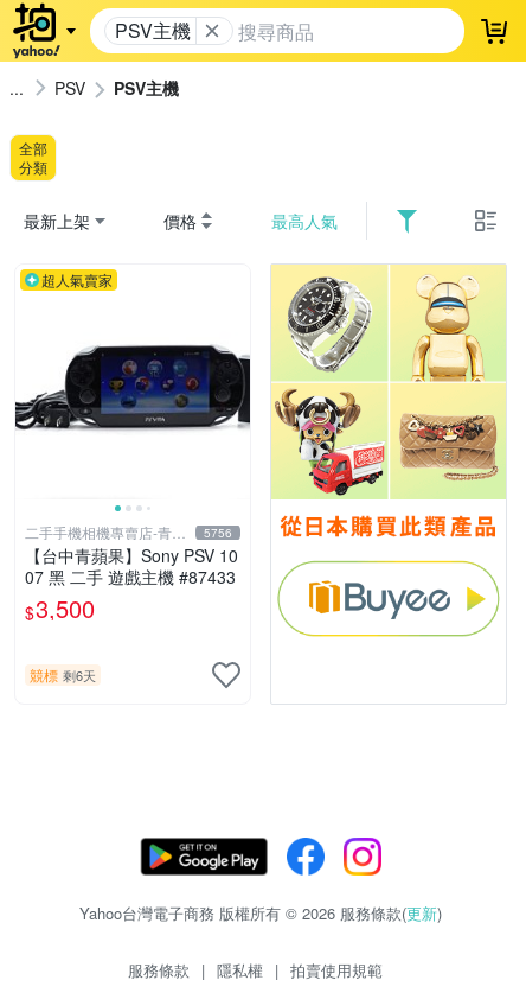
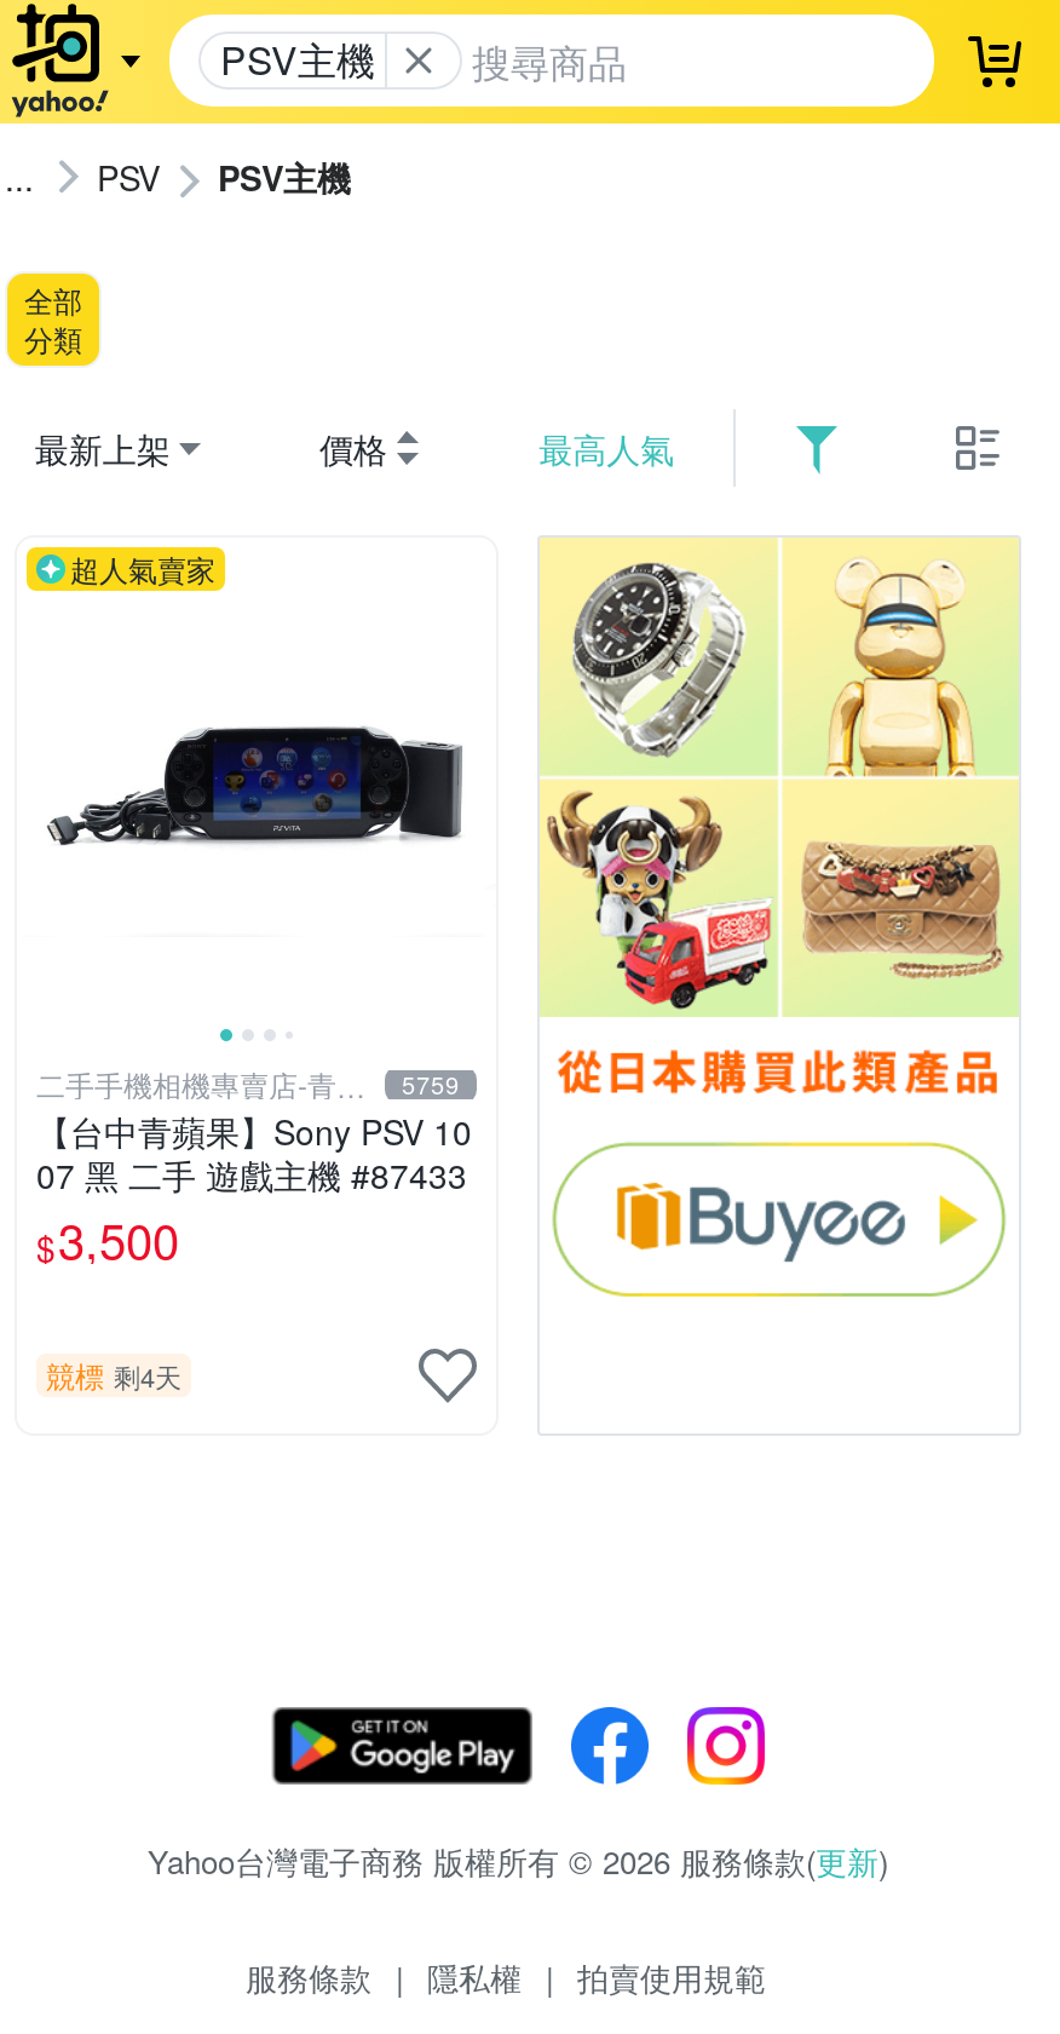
[14,344,251,432] [image] -> [17,702,496,877] [image]
[204,525,232,541] 5756 -> [402,1069,460,1102] 5759
[30,665,96,685] 競標 剩6天 -> [46,1354,182,1395] 競標 剩4天

